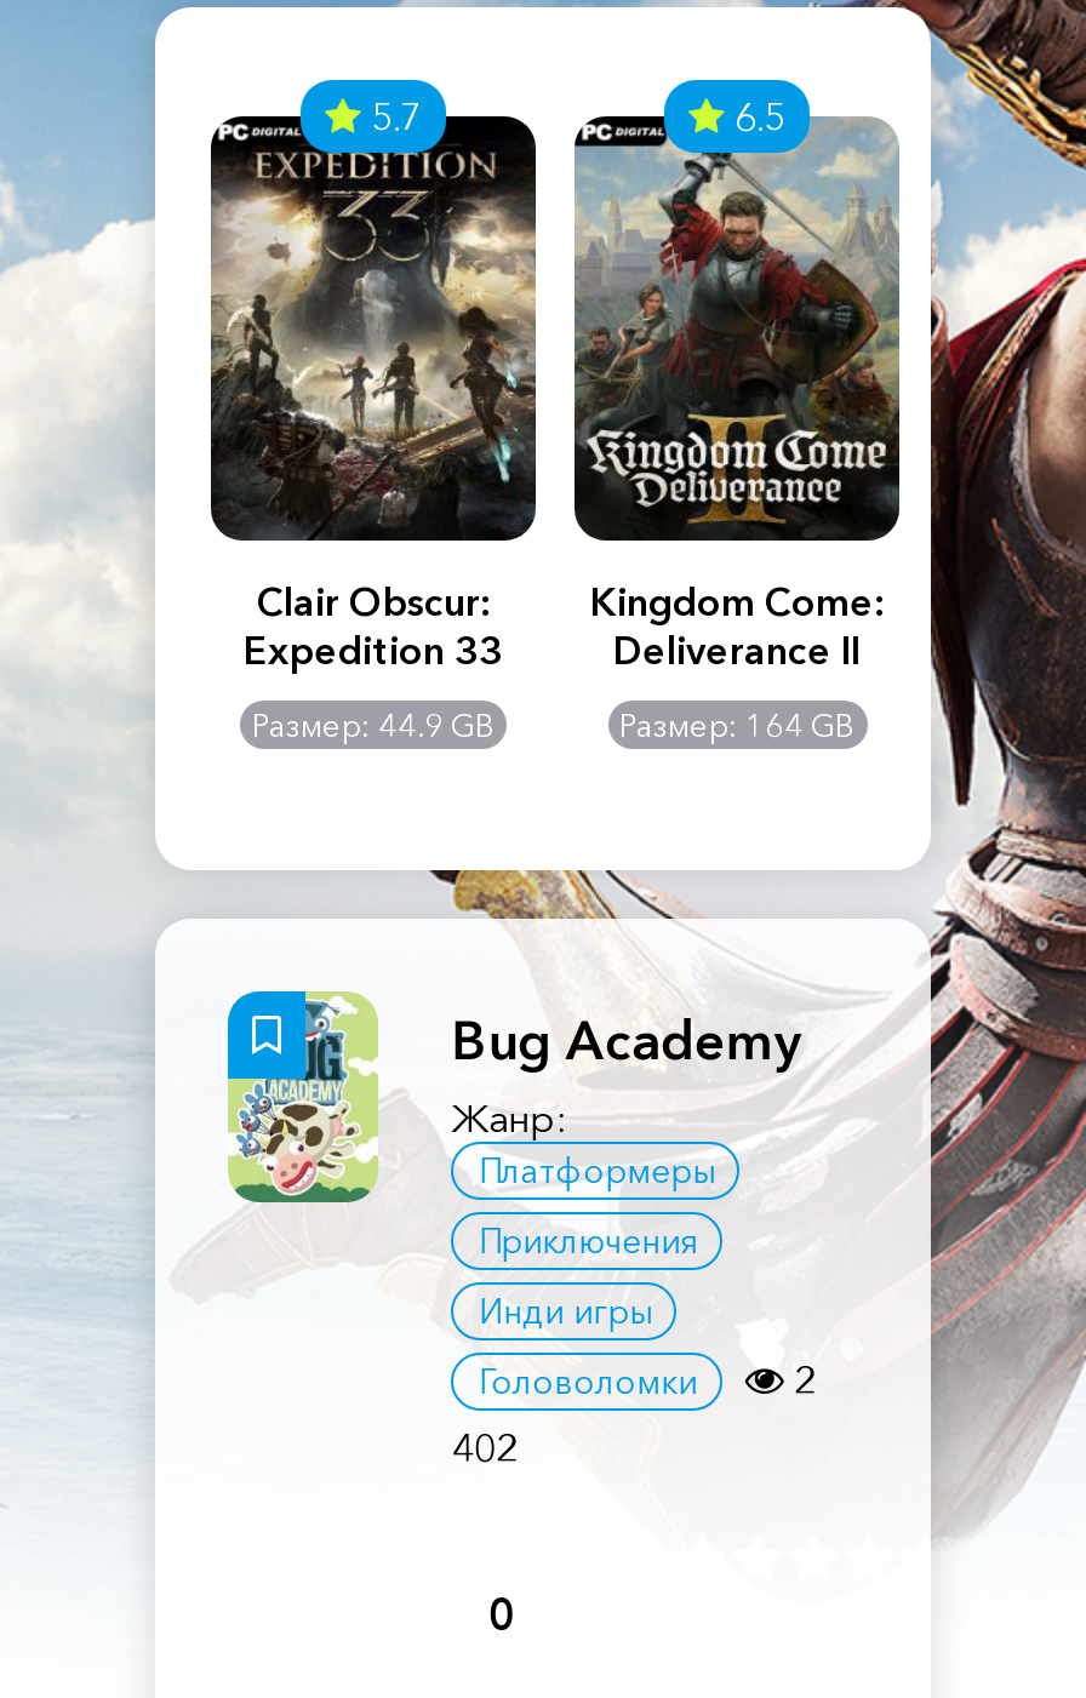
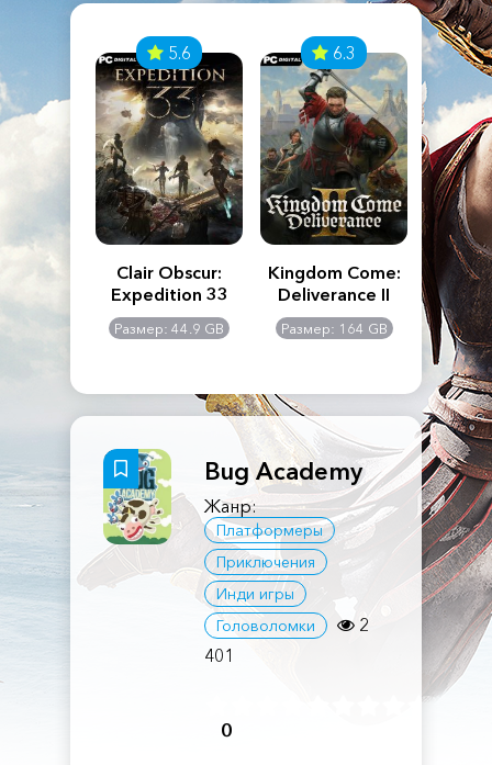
[361,92,422,141] 5.7 -> [164,42,191,64] 5.6
[725,92,785,141] 6.5 -> [328,42,356,64] 6.3
[452,1423,517,1471] 402 -> [205,644,234,666] 401

